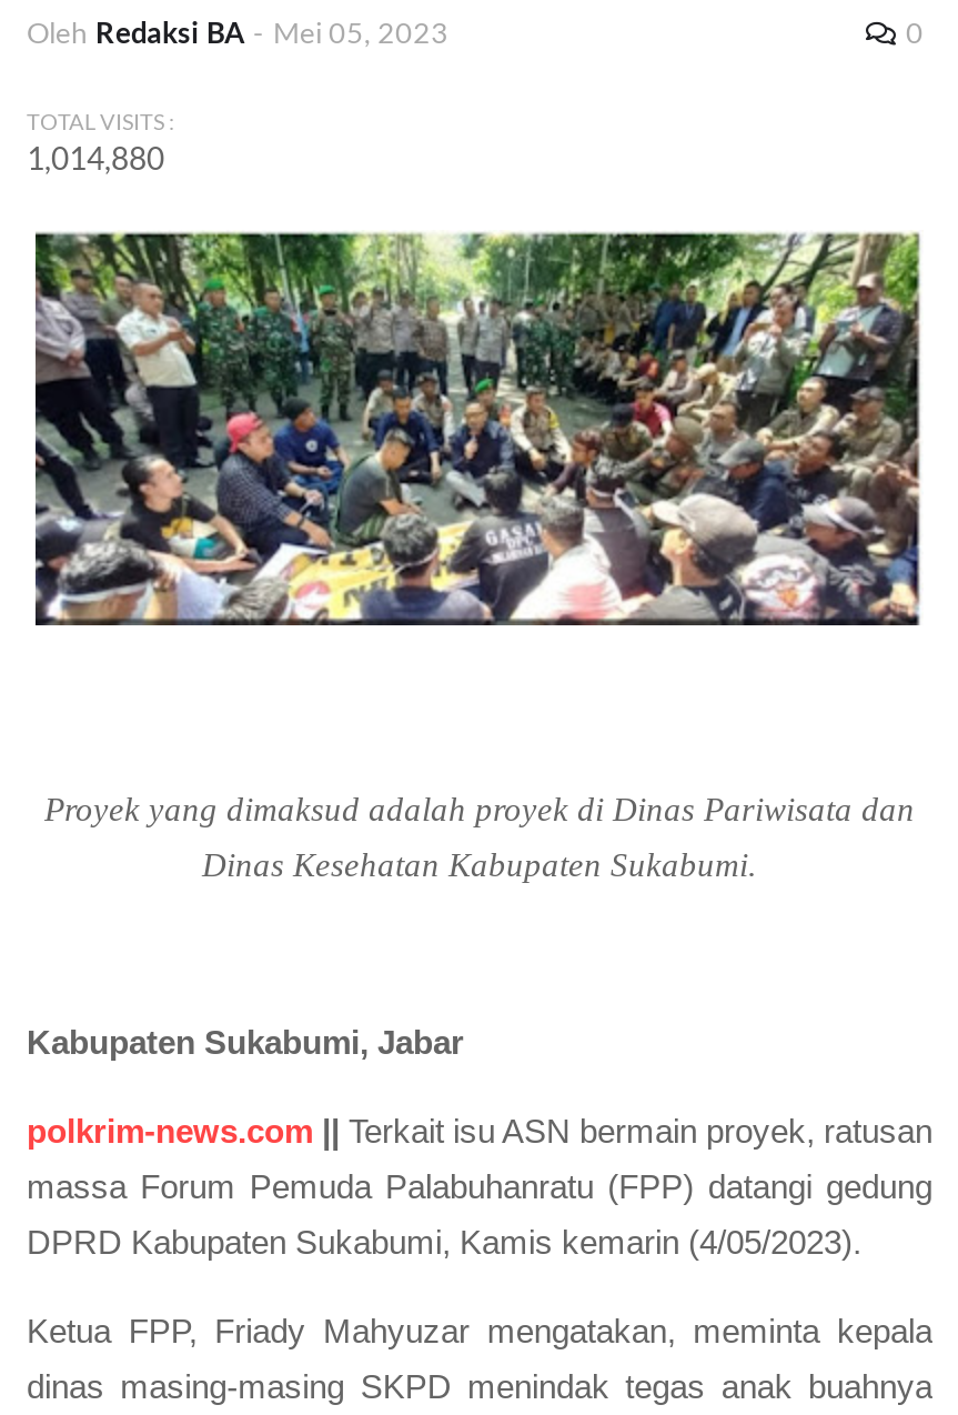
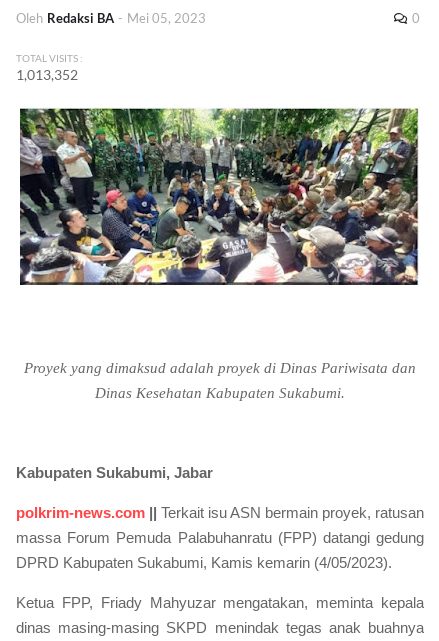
[27,139,164,177] 1,014,880 -> [16,66,78,83] 1,013,352

